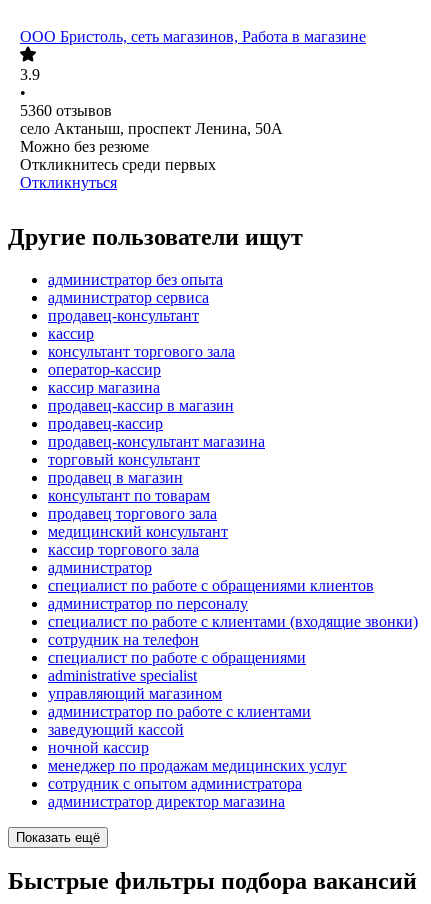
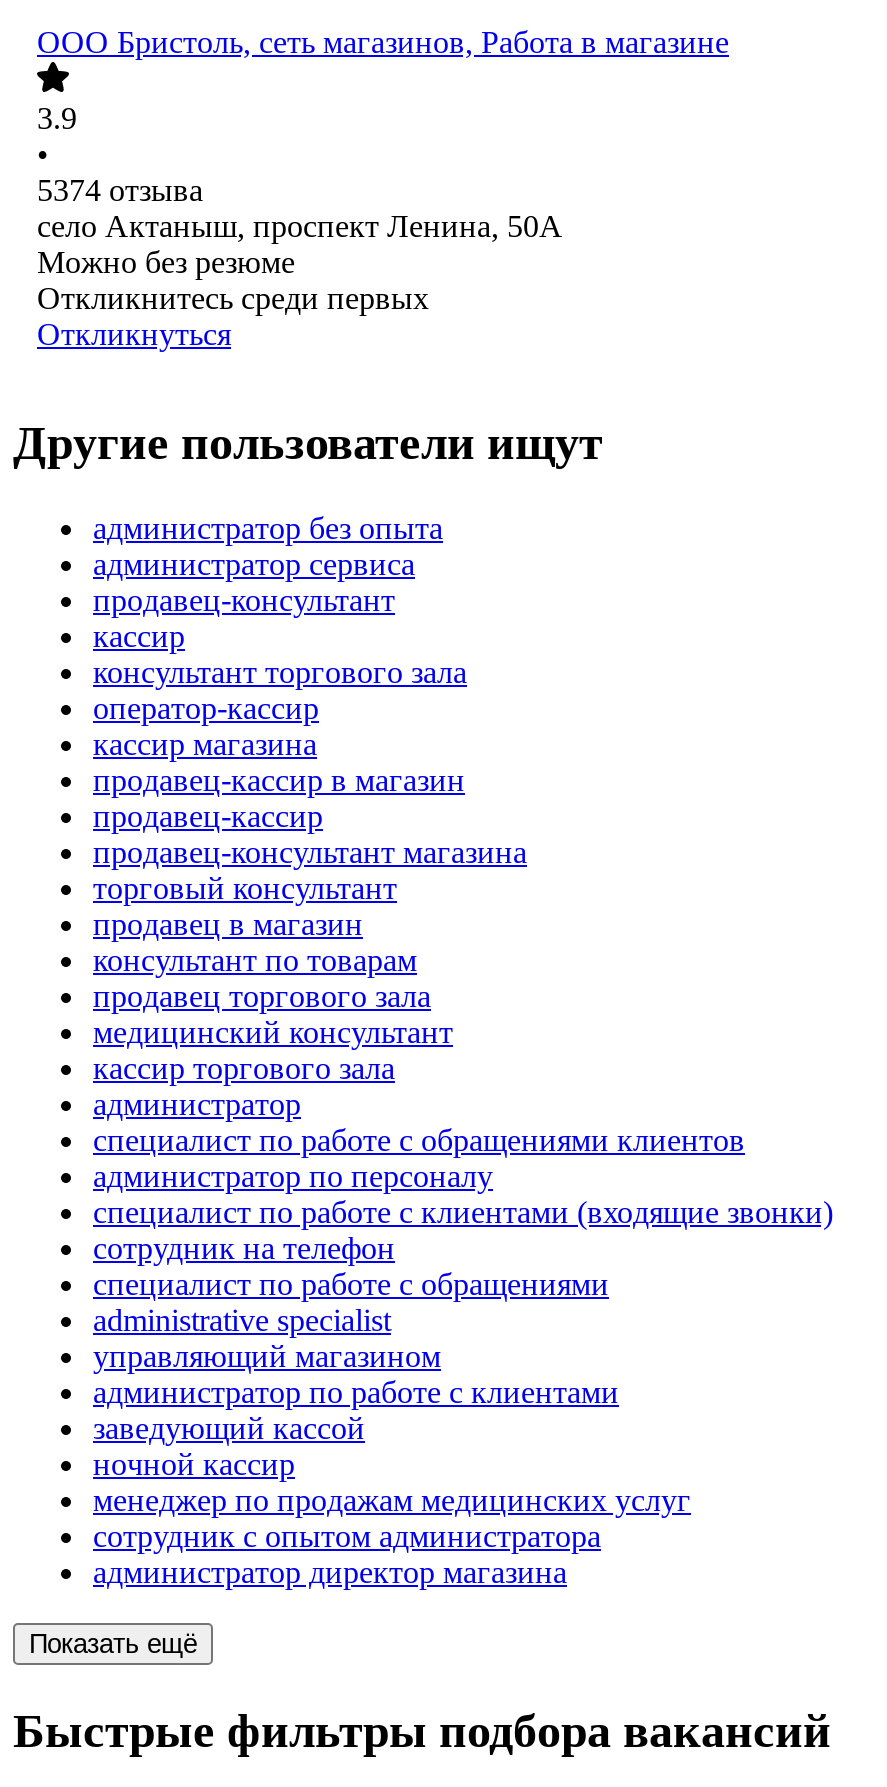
[20,102,112,119] 5360 отзывов -> [37,174,203,208] 5374 отзыва

